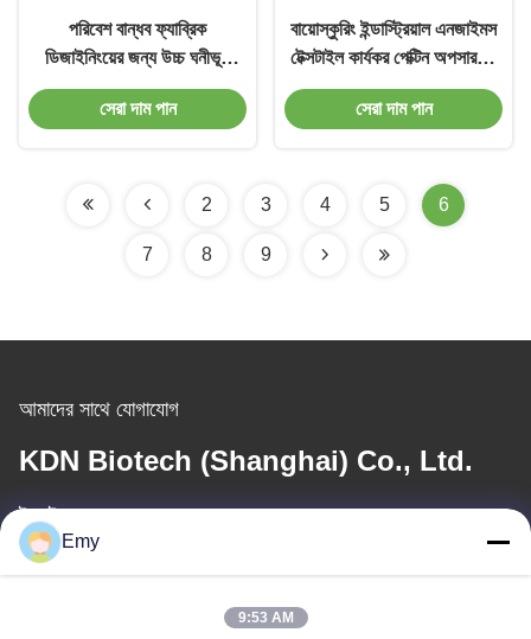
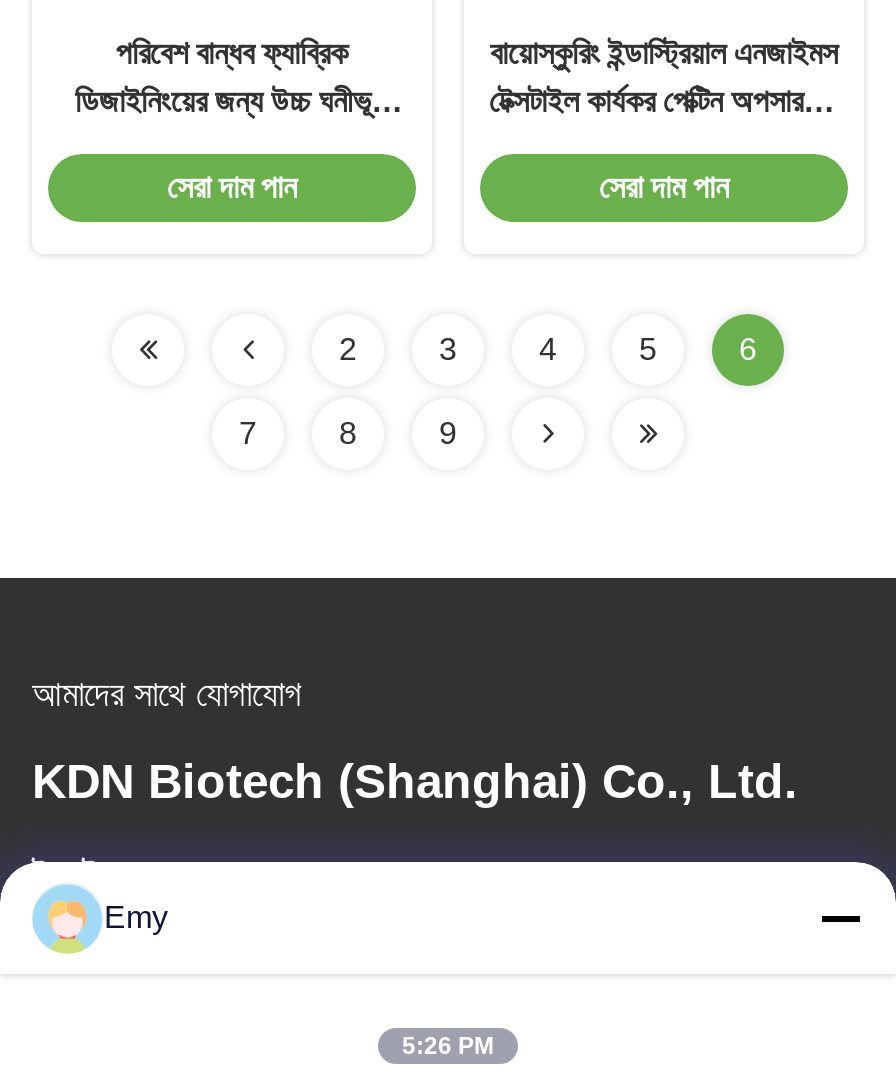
[238,609,293,626] 9:53 AM -> [402,1032,494,1060] 5:26 PM

